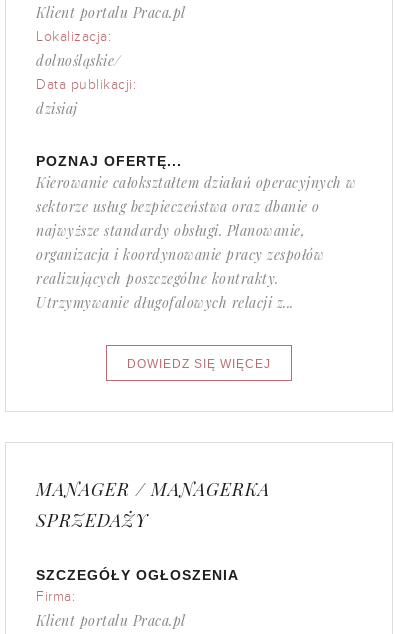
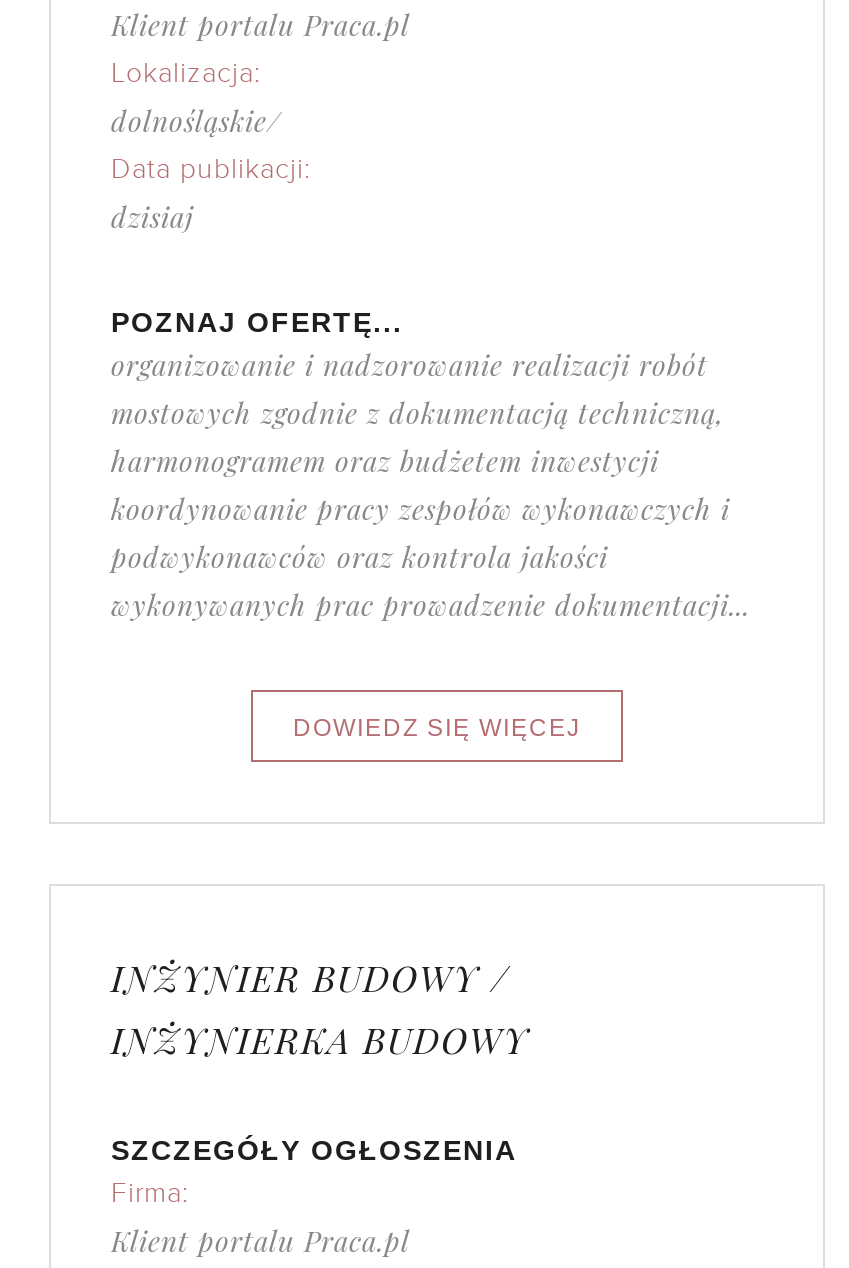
[36,173,356,312] Kierowanie całokształtem działań operacyjnych w | sektorze usług bezpieczeństwa oraz dbanie o | najwyższe standardy obsługi. Planowanie, | organizacja i koordynowanie pracy zespołów | realizujących poszczególne kontrakty. | Utrzymywanie długofalowych relacji z... -> [111,346,750,624] organizowanie i nadzorowanie realizacji robót | mostowych zgodnie z dokumentacją techniczną, | harmonogramem oraz budżetem inwestycji | koordynowanie pracy zespołów wykonawczych i | podwykonawców oraz kontrola jakości | wykonywanych prac prowadzenie dokumentacji...
[36,477,270,532] MANAGER / MANAGERKA | SPRZEDAŻY -> [111,954,529,1064] INŻYNIER BUDOWY / | INŻYNIERKA BUDOWY

